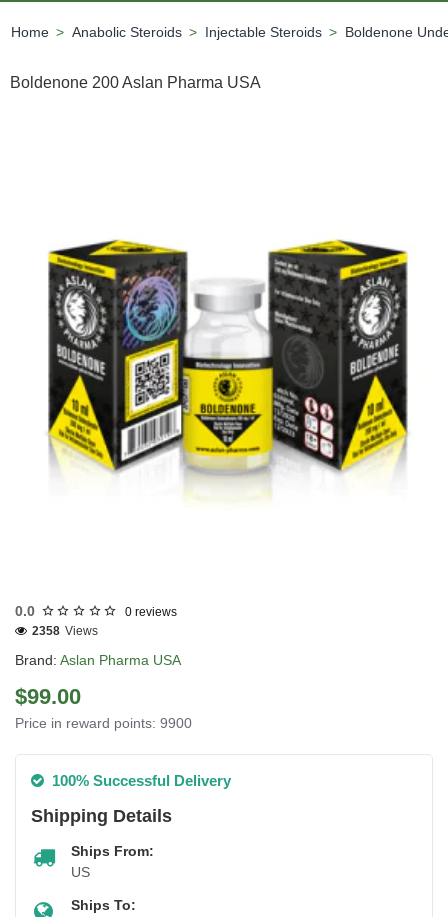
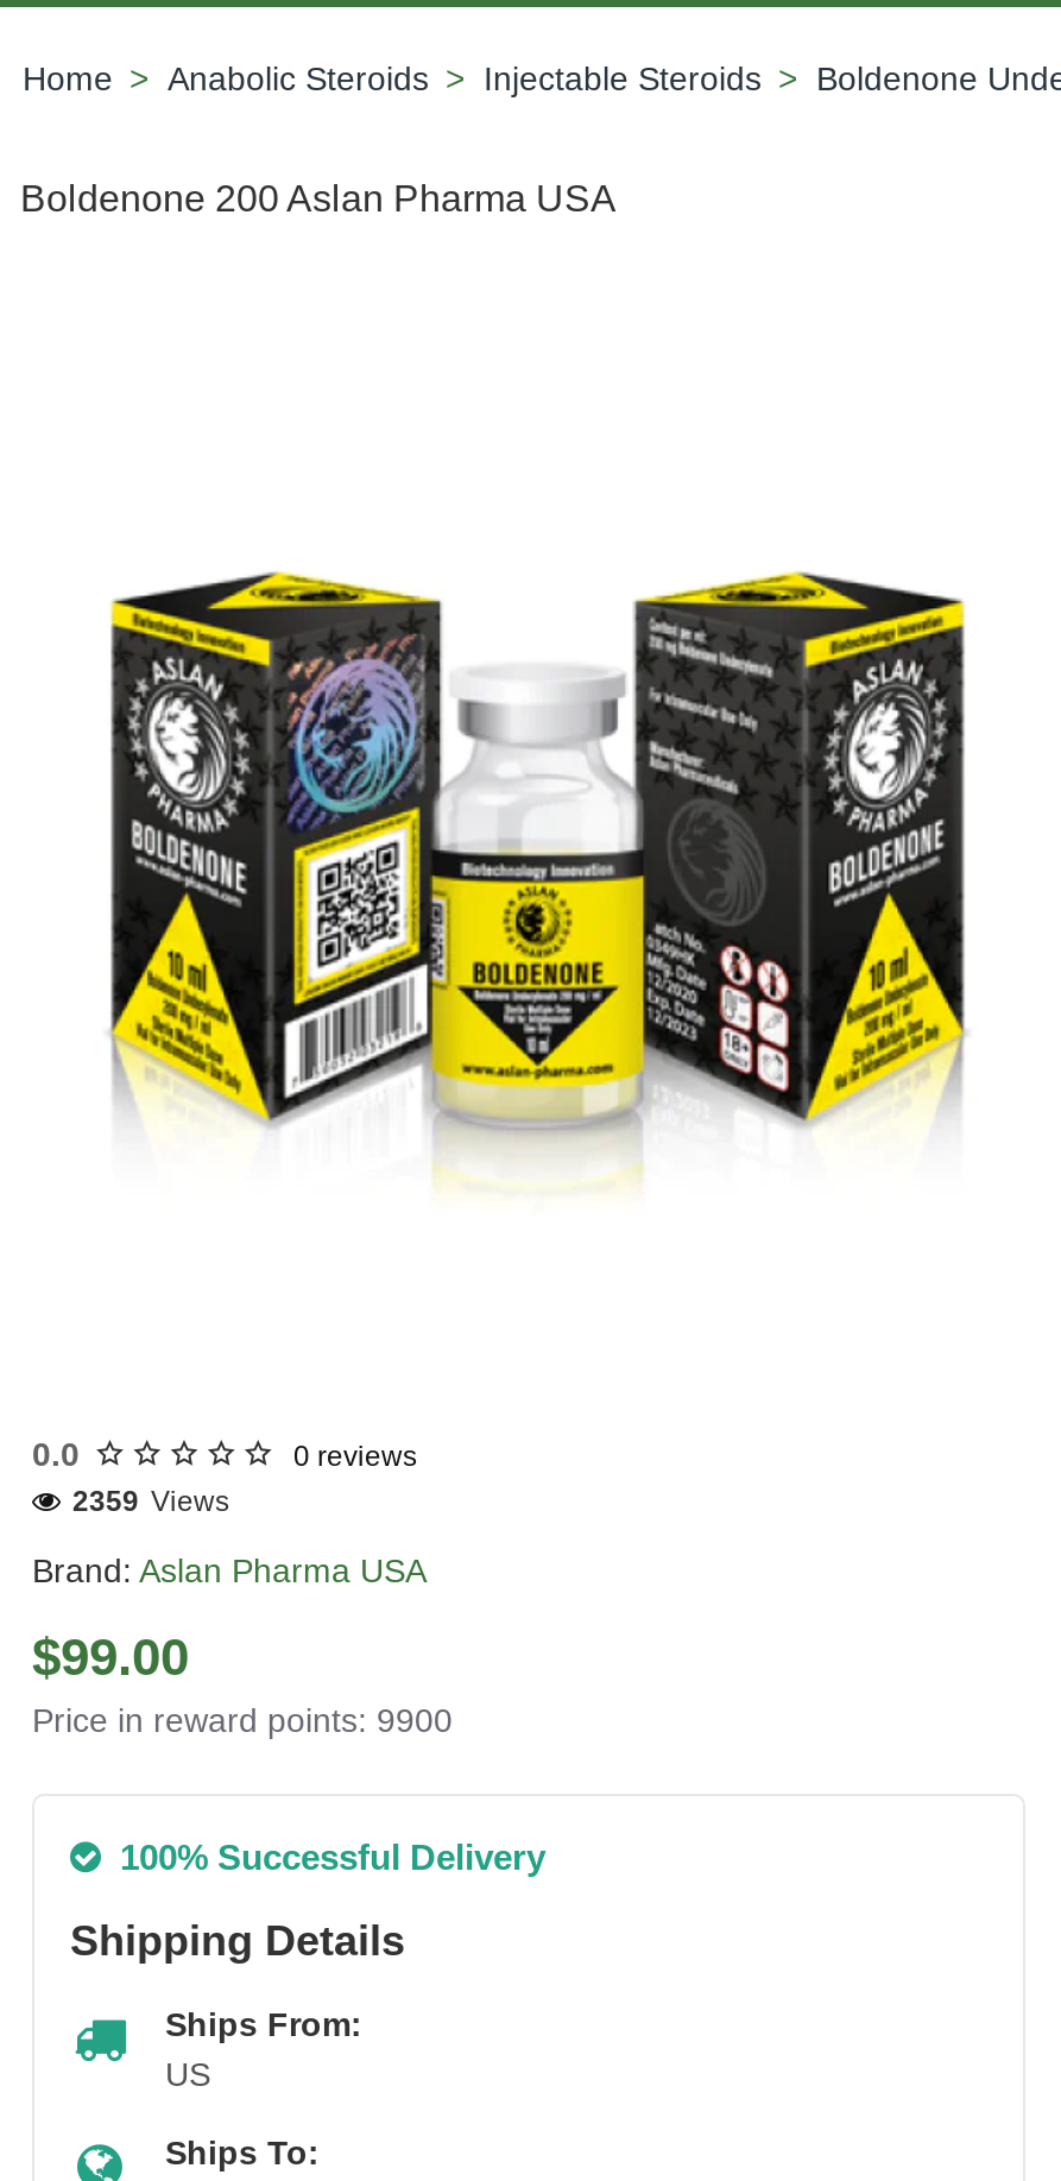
[32,624,98,638] 2358 Views -> [72,1484,229,1517] 2359 Views

